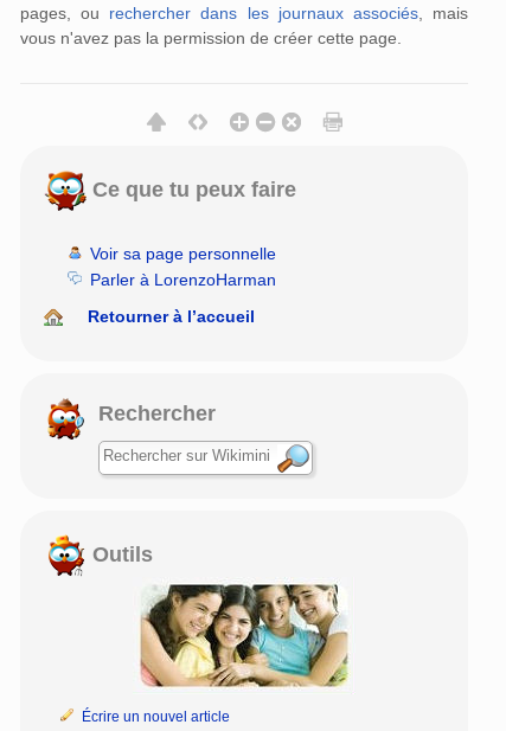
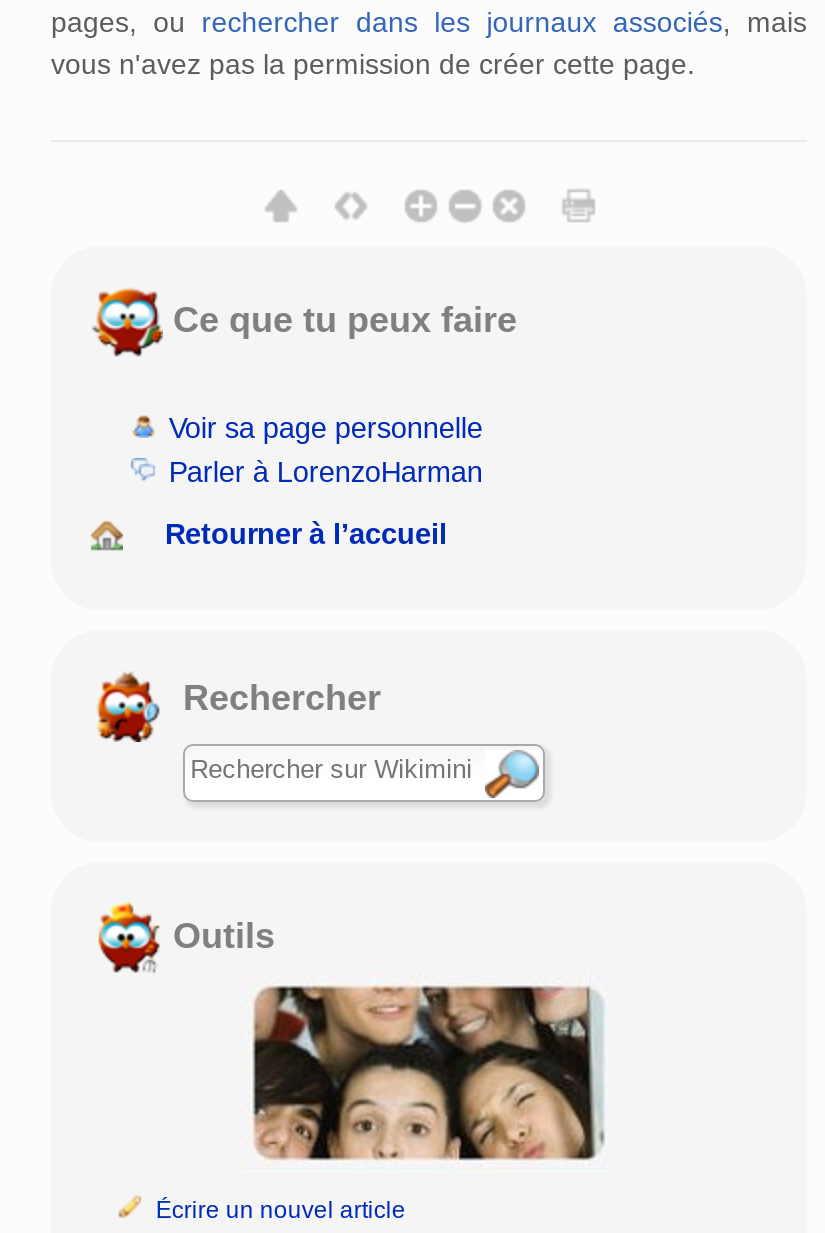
[141,583,348,688] [image] -> [253,984,605,1162] [image]

